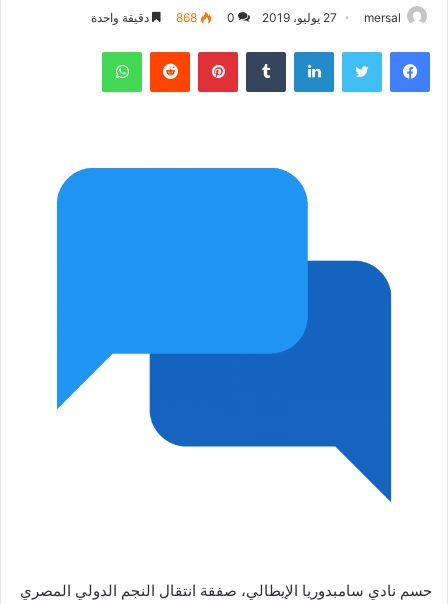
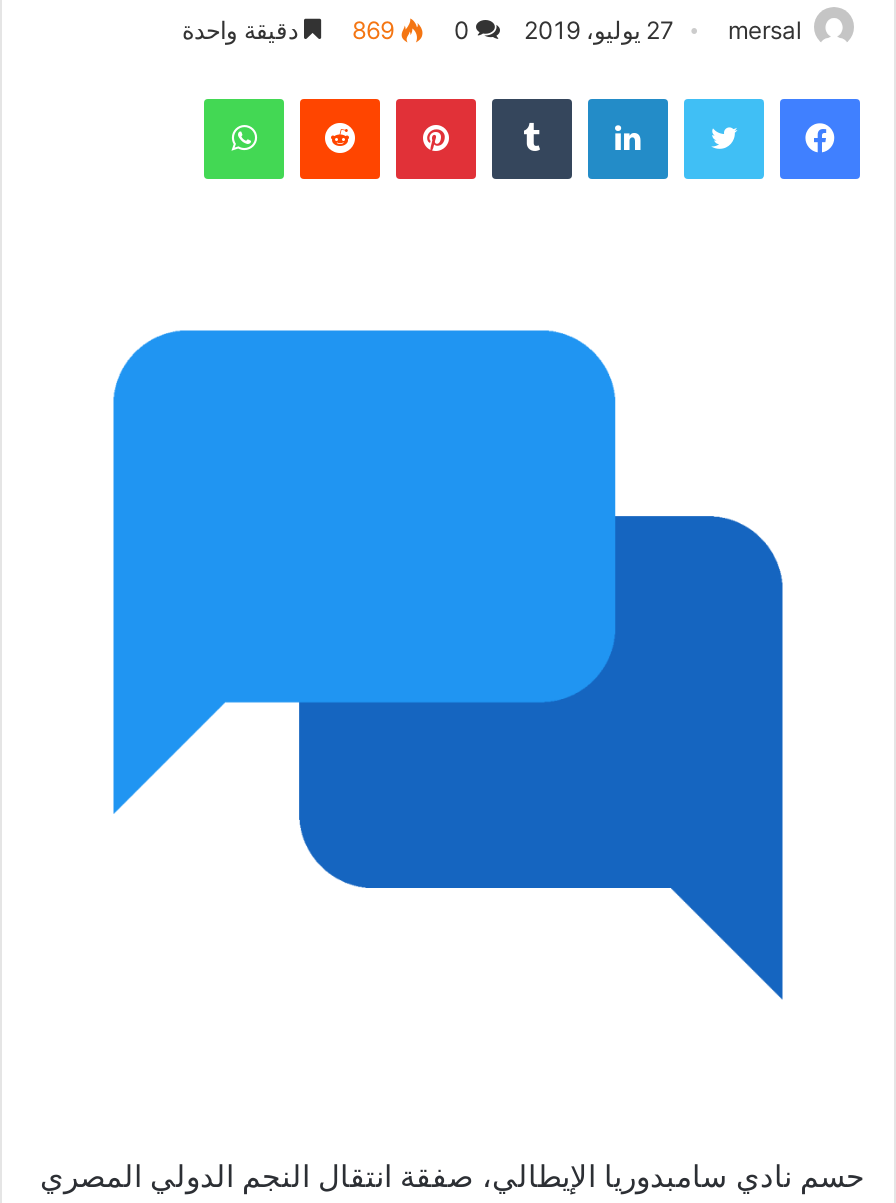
[91,10,235,25] 0 868 دقيقة واحدة -> [182,15,470,45] 0 869 دقيقة واحدة

